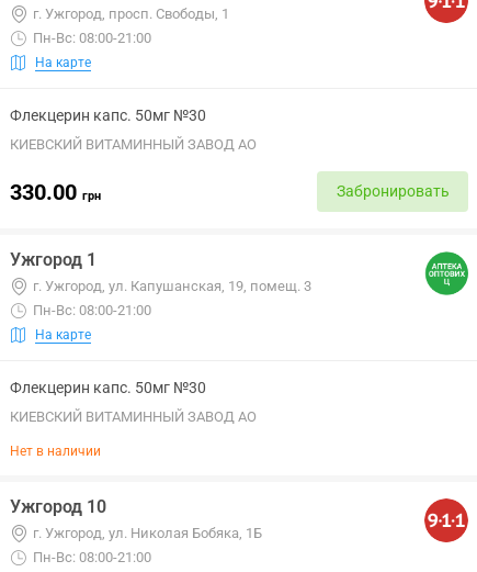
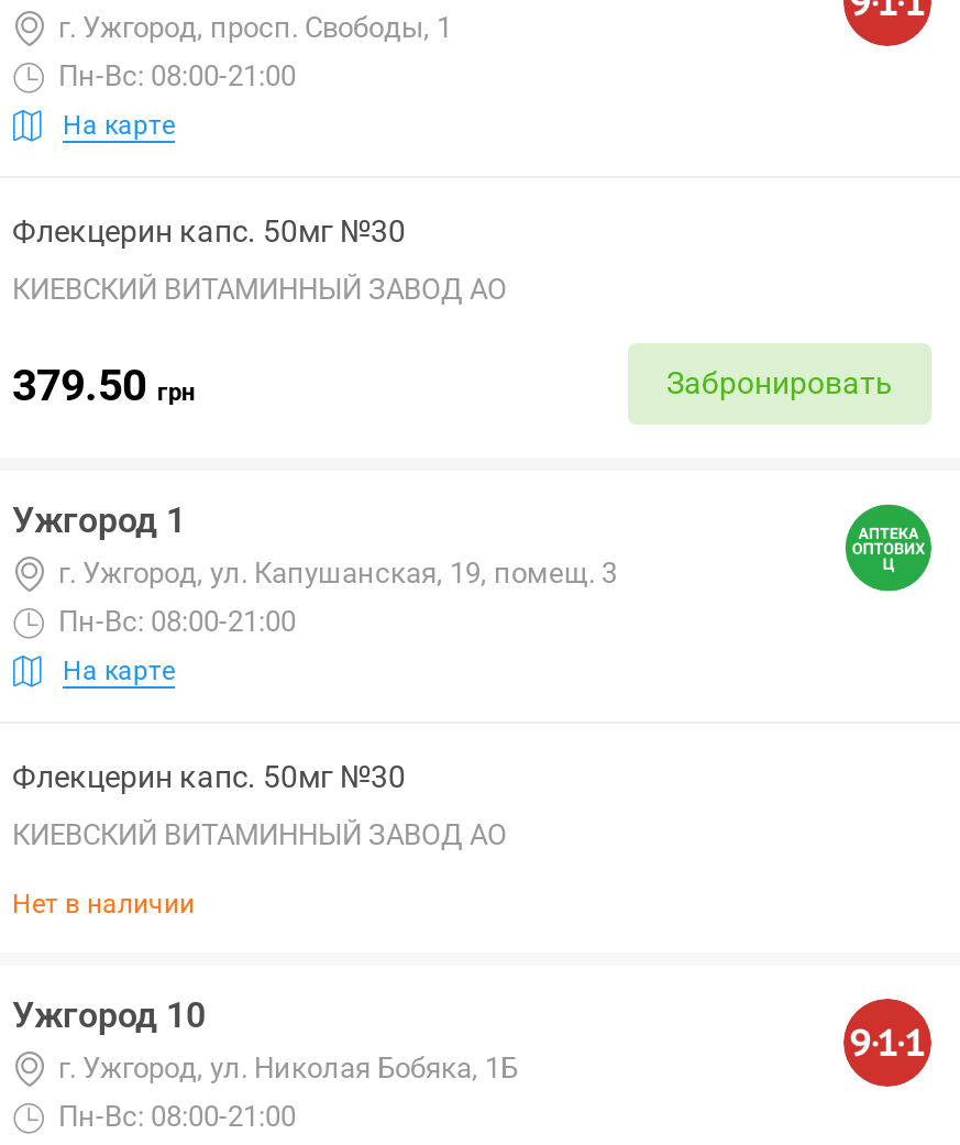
[10,178,101,205] 330.00 грн -> [12,357,195,410] 379.50 грн

